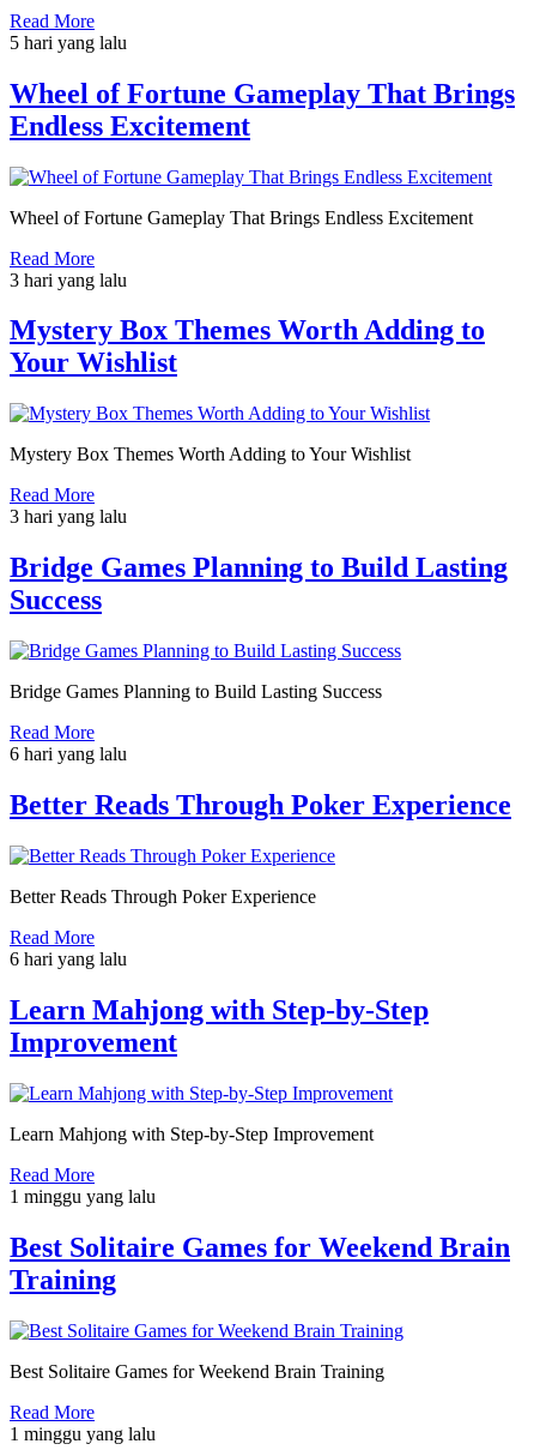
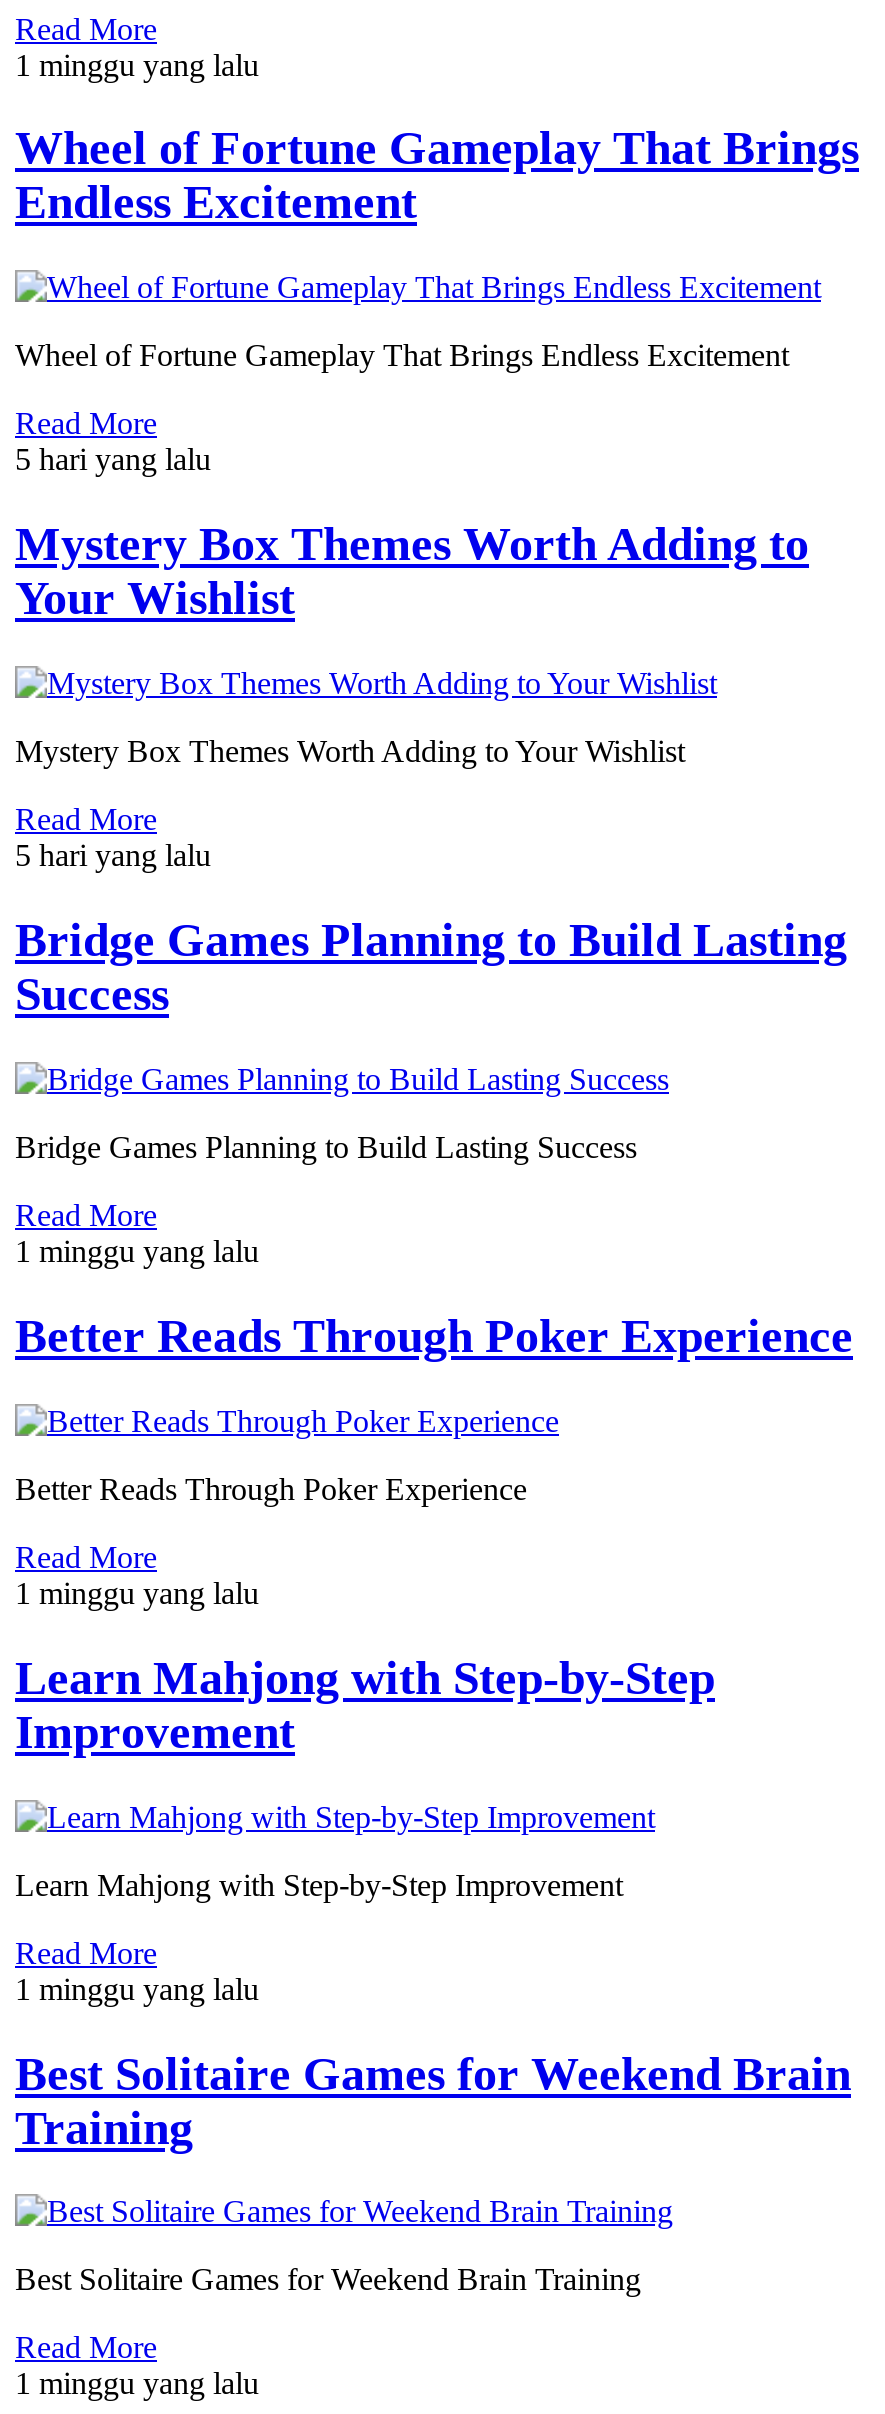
[10,32,127,52] 5 hari yang lalu -> [15,47,259,81] 1 minggu yang lalu
[10,269,127,290] 3 hari yang lalu -> [15,443,211,477] 5 hari yang lalu
[10,506,127,527] 3 hari yang lalu -> [15,839,211,873] 5 hari yang lalu
[10,744,127,764] 6 hari yang lalu -> [15,1234,259,1268] 1 minggu yang lalu
[10,949,127,969] 6 hari yang lalu -> [15,1576,259,1610] 1 minggu yang lalu

